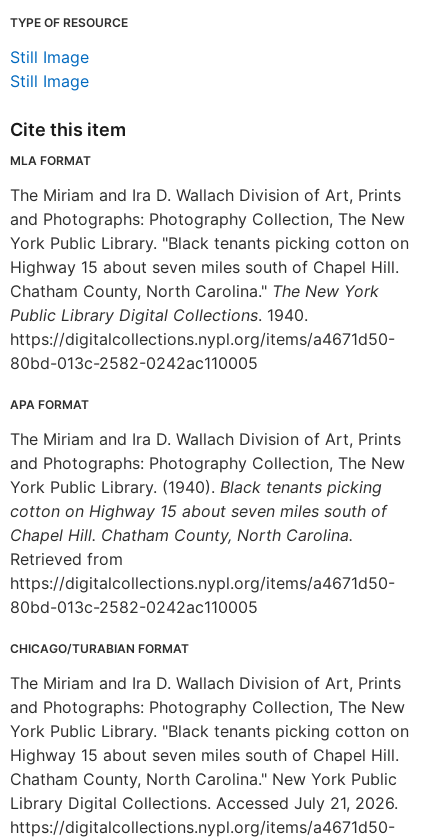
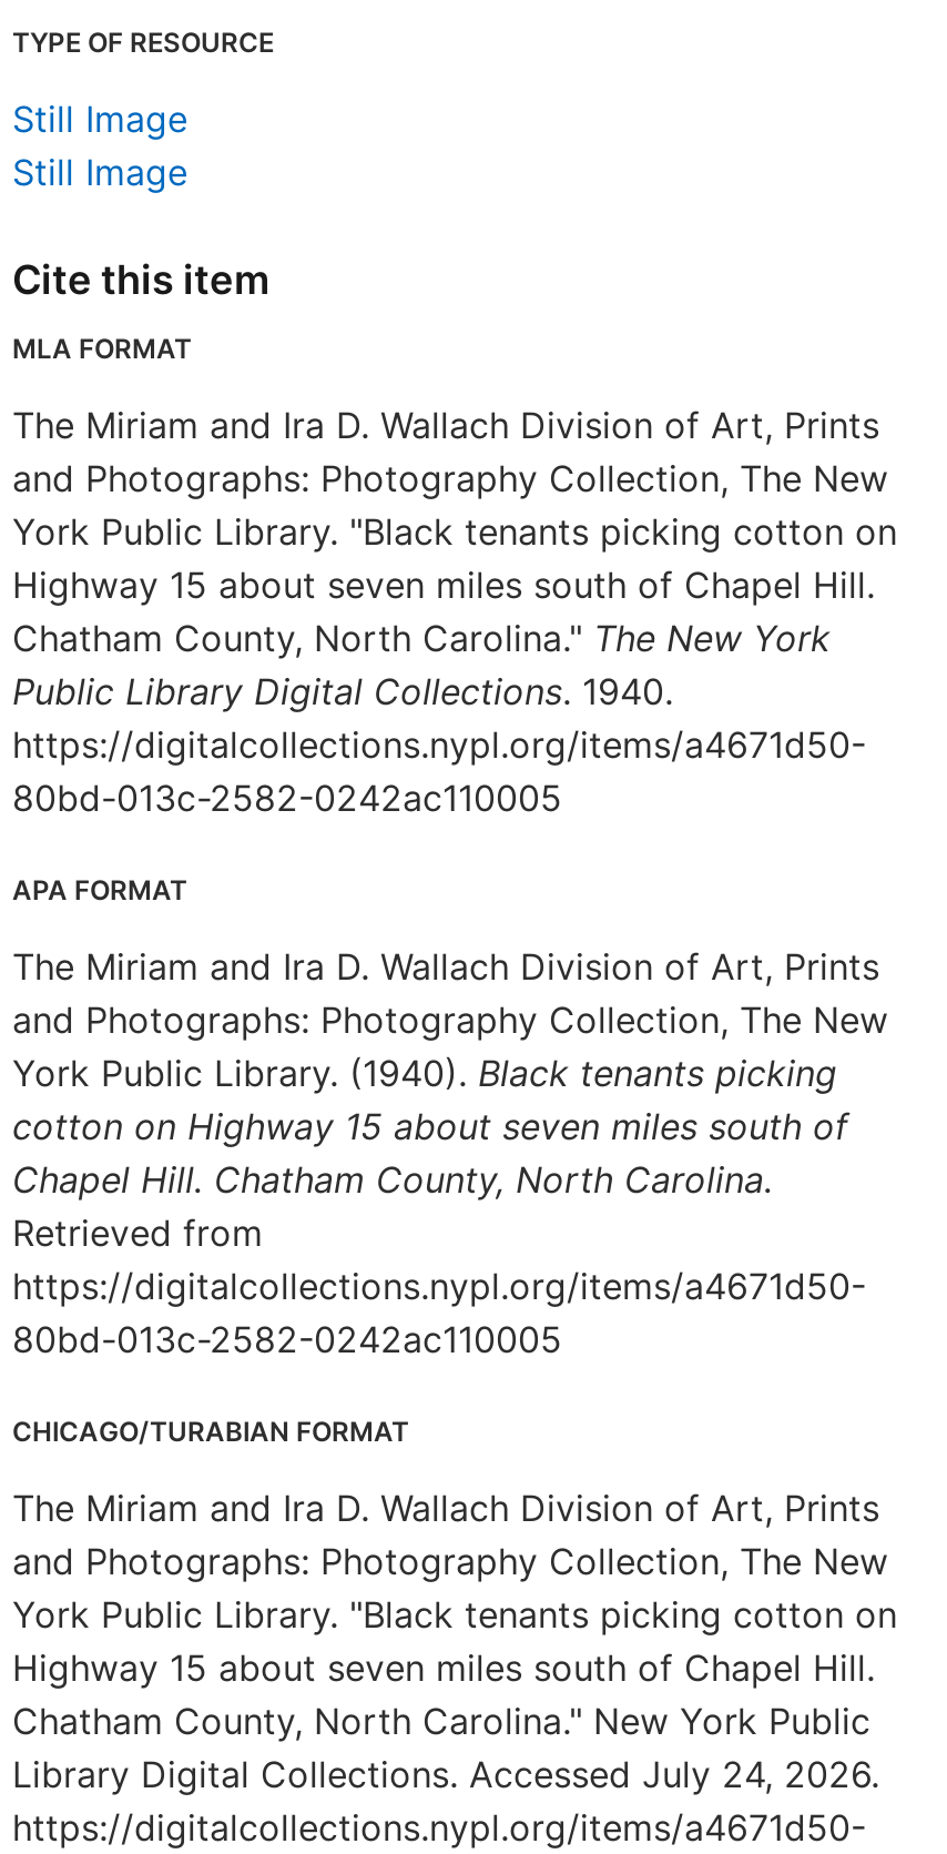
[10,793,398,813] Library Digital Collections. Accessed July 21, 2026. -> [12,1752,879,1796] Library Digital Collections. Accessed July 24, 2026.

